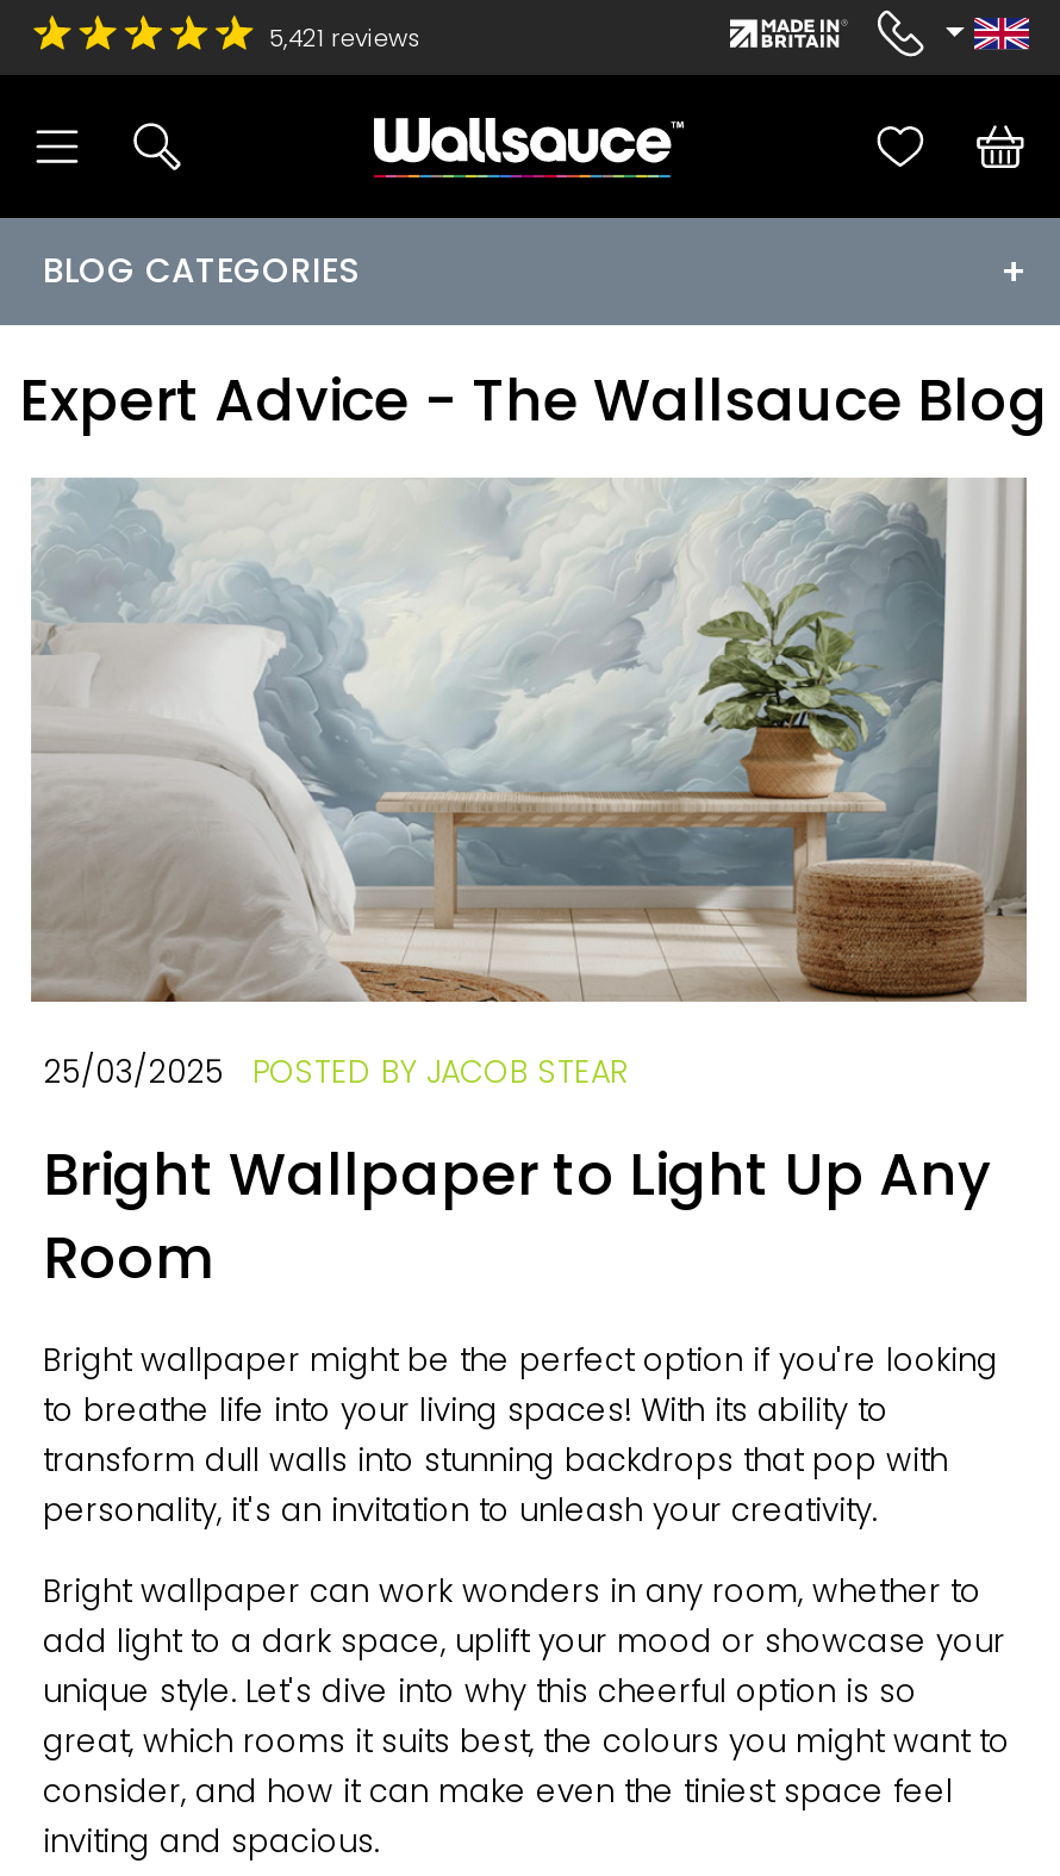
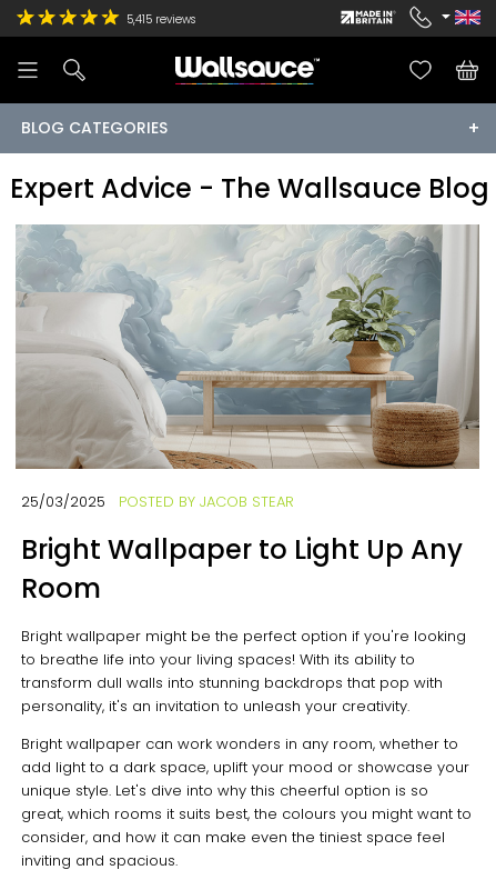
[269,20,417,56] 5,421 reviews -> [126,11,195,28] 5,415 reviews

